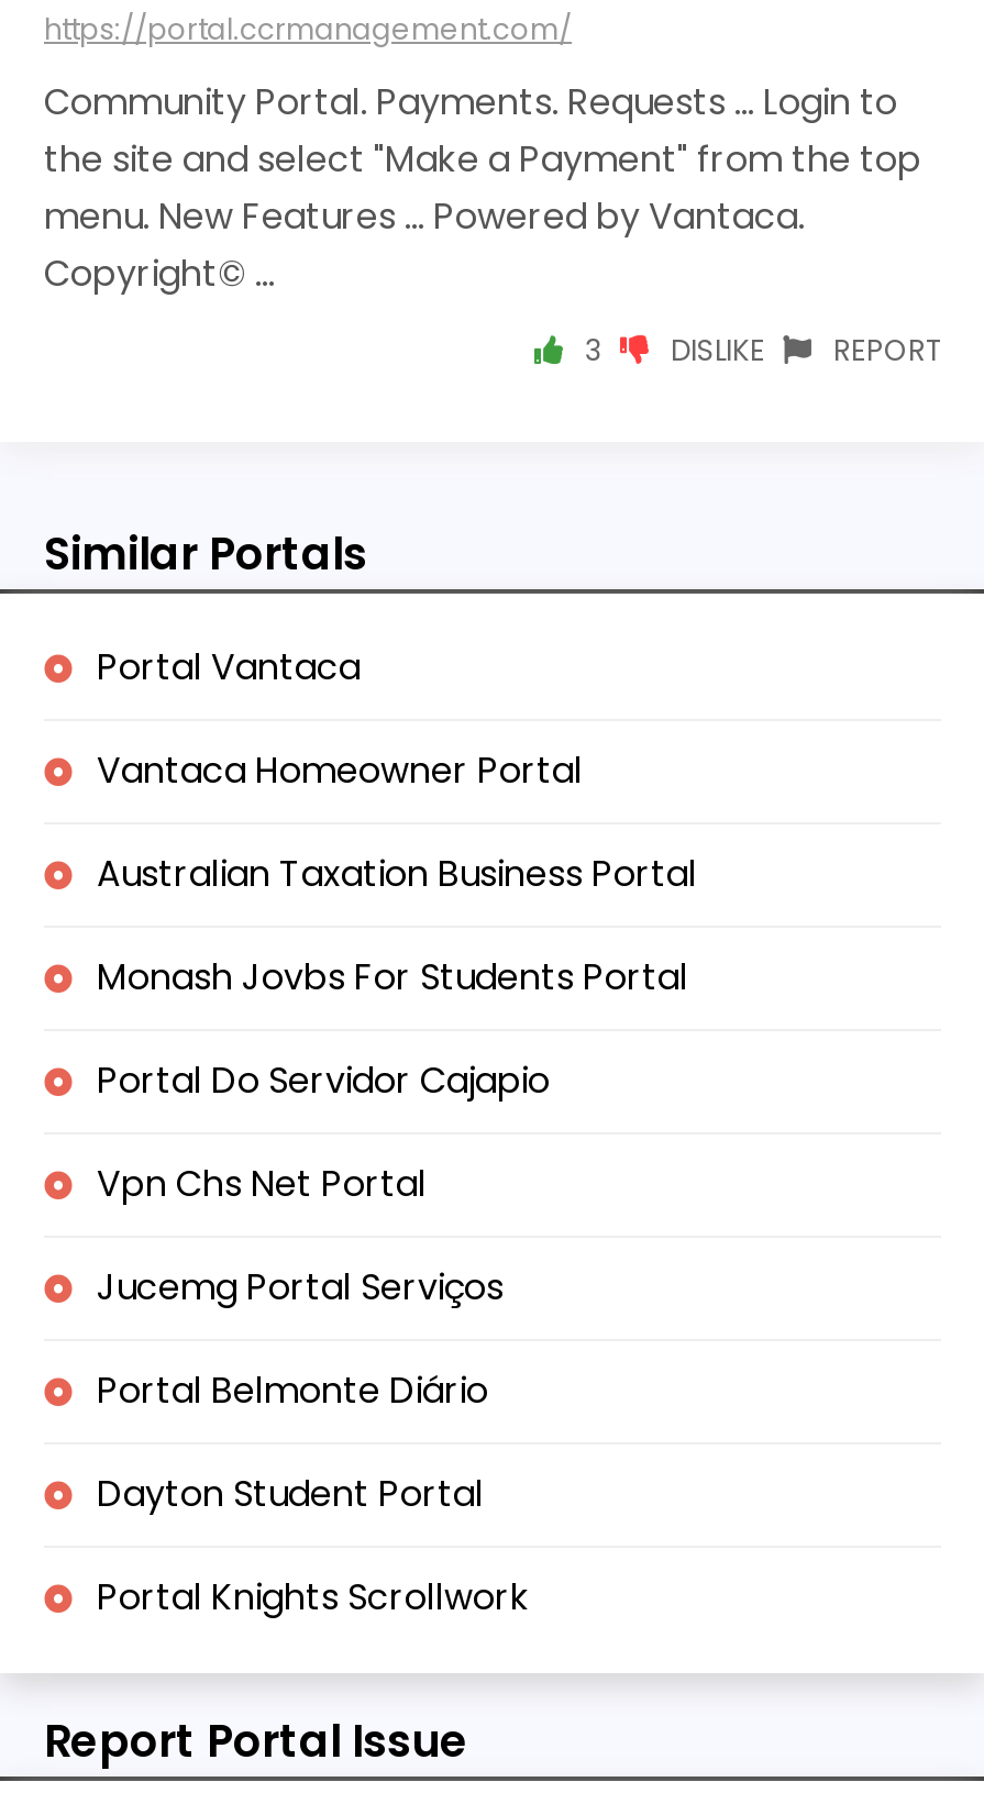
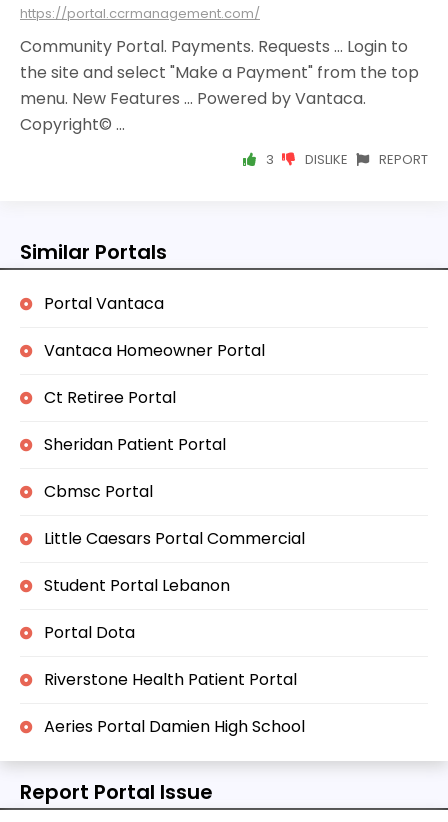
[97,849,697,900] Australian Taxation Business Portal -> [44,386,176,409] Ct Retiree Portal
[97,953,688,1003] Monash Jovbs For Students Portal -> [44,433,226,456] Sheridan Patient Portal
[97,1056,550,1107] Portal Do Servidor Cajapio -> [44,480,153,503] Cbmsc Portal
[97,1159,427,1210] Vpn Chs Net Portal -> [44,527,305,550] Little Caesars Portal Commercial
[97,1263,504,1313] Jucemg Portal Serviços -> [44,574,230,597] Student Portal Lebanon
[97,1366,488,1417] Portal Belmonte Diário -> [44,621,135,644] Portal Dota
[97,1469,484,1520] Dayton Student Portal -> [44,668,297,691] Riverstone Health Patient Portal
[97,1573,530,1623] Portal Knights Scrollwork -> [44,715,305,738] Aeries Portal Damien High School

